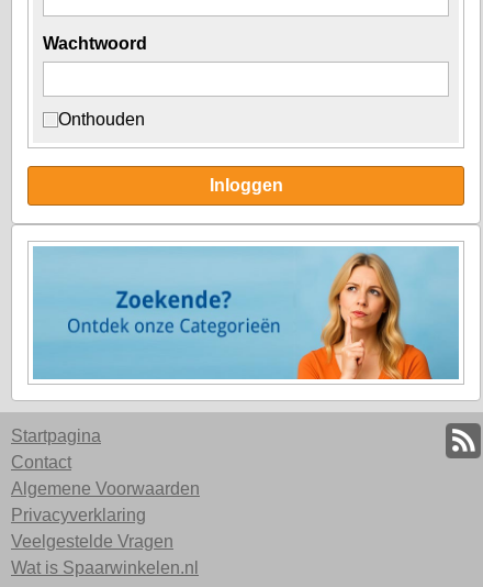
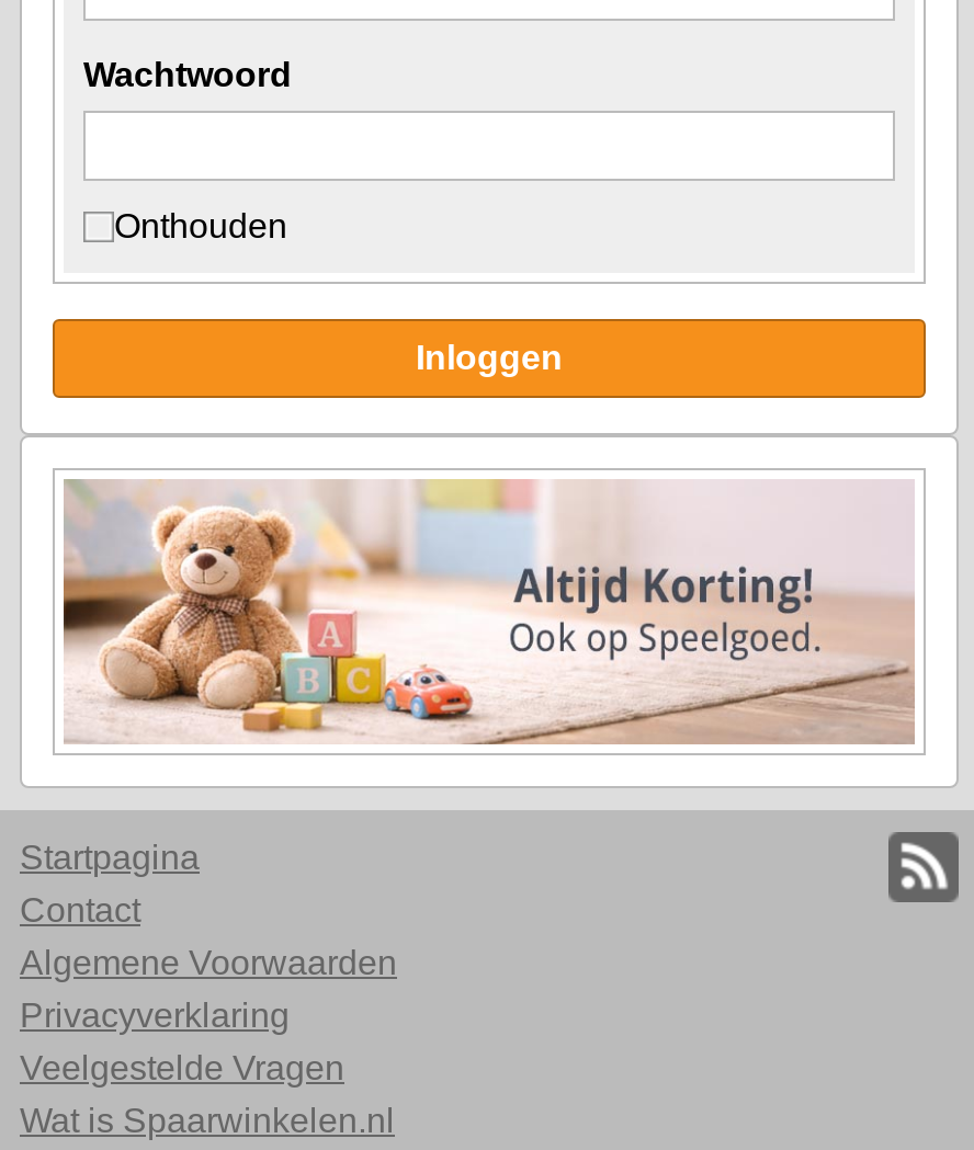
[32,245,460,380] [image] -> [61,479,915,747] [image]

